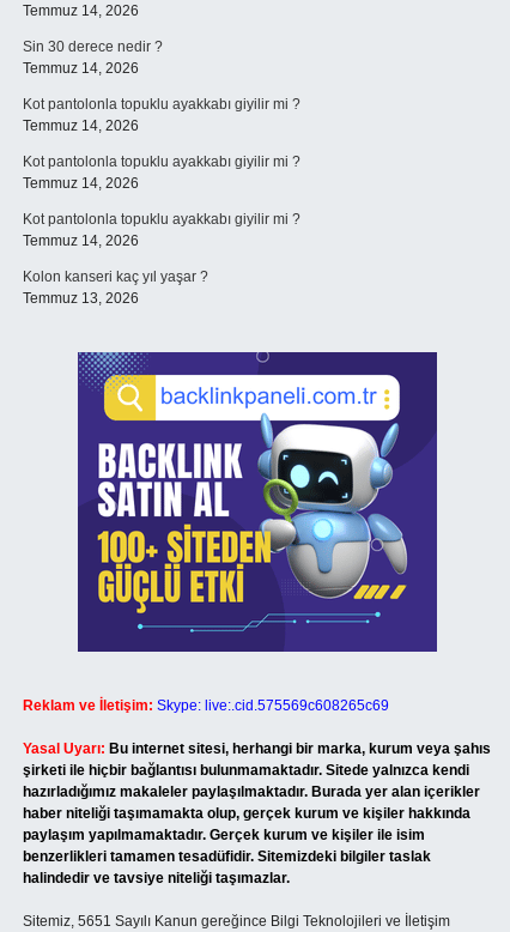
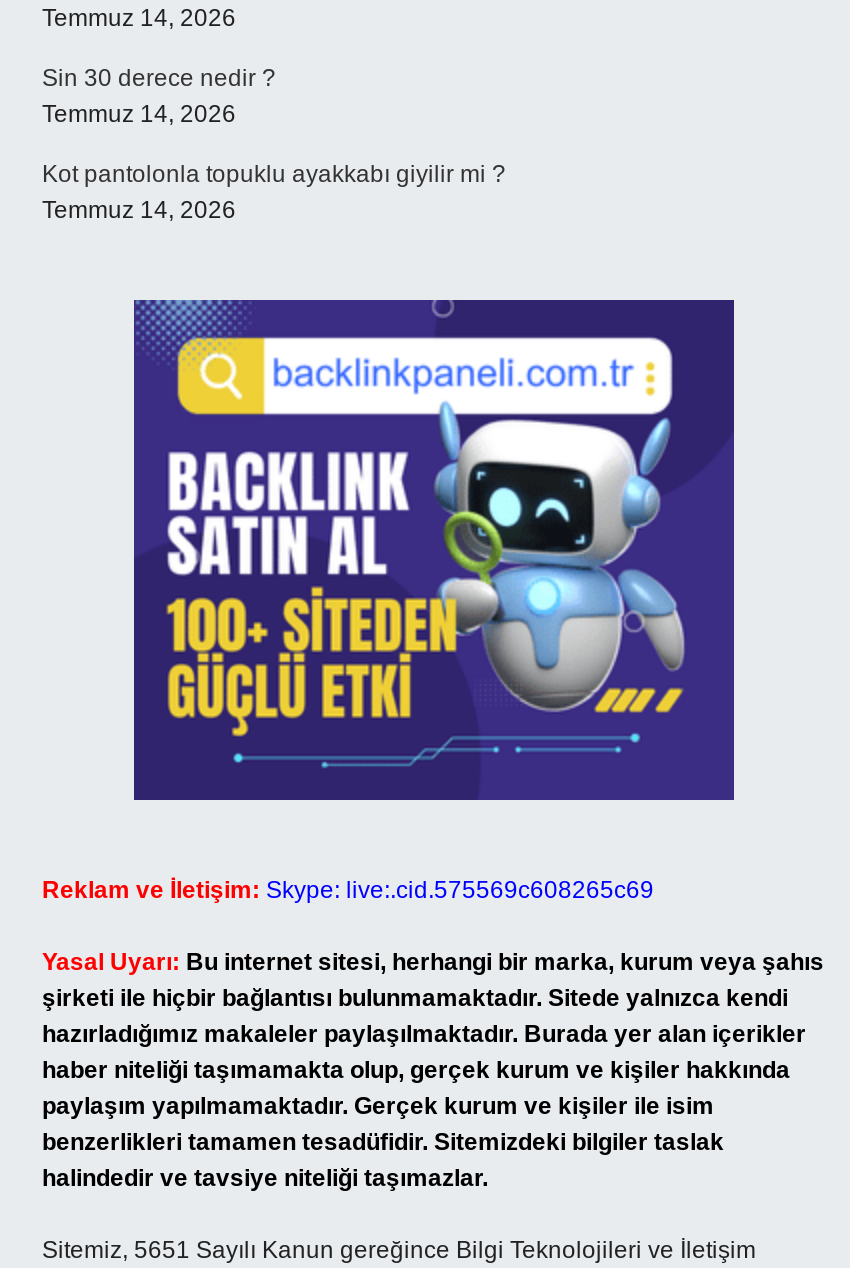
[23,153,300,307] Kot pantolonla topuklu ayakkabı giyilir mi ? | Temmuz 14, 2026 | Kot pantolonla topuklu ayakkabı giyilir mi ? | Temmuz 14, 2026 | Kolon kanseri kaç yıl yaşar ? | Temmuz 13, 2026 -> none

